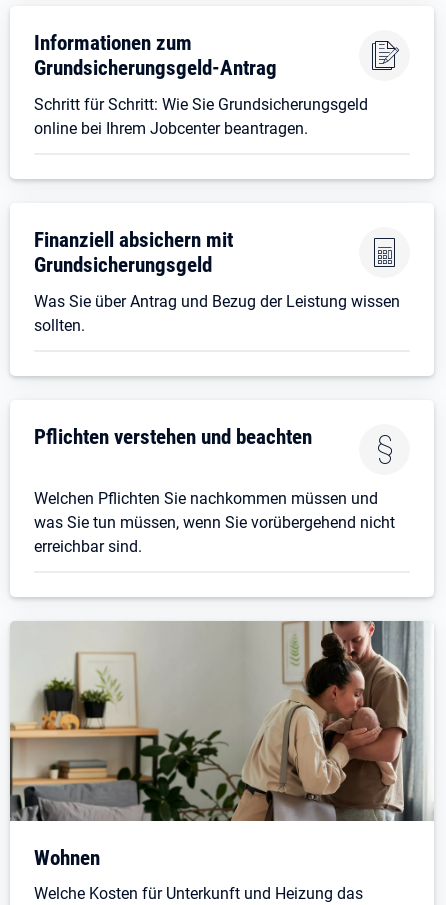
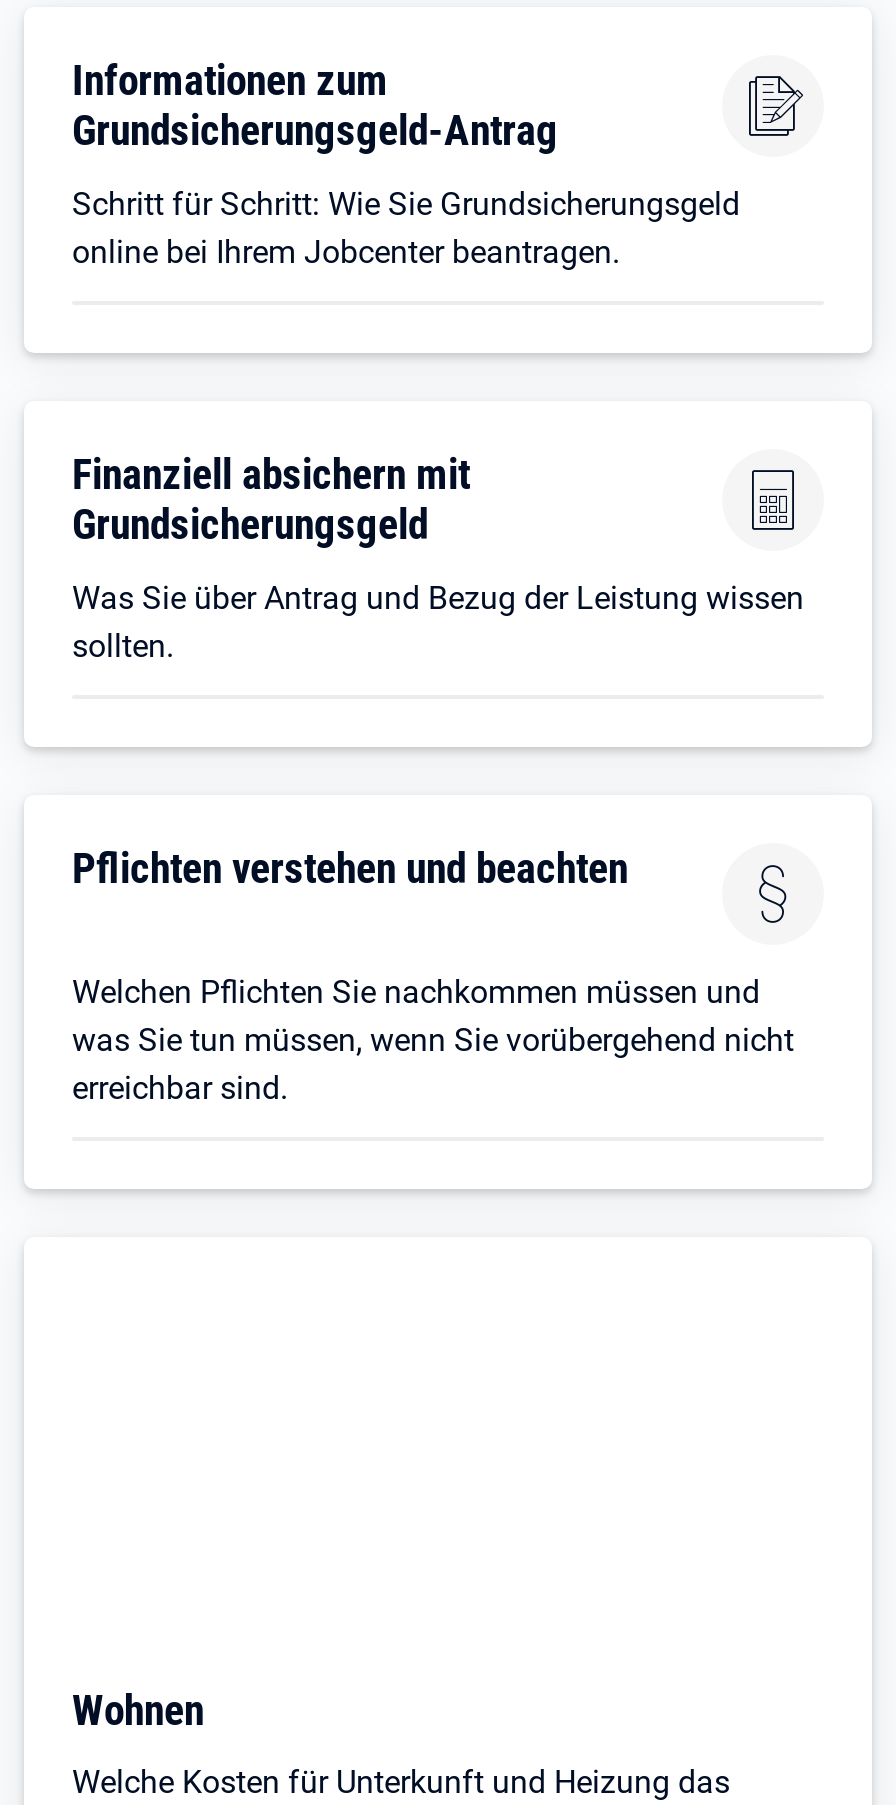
[9,620,434,822] [image] -> none

